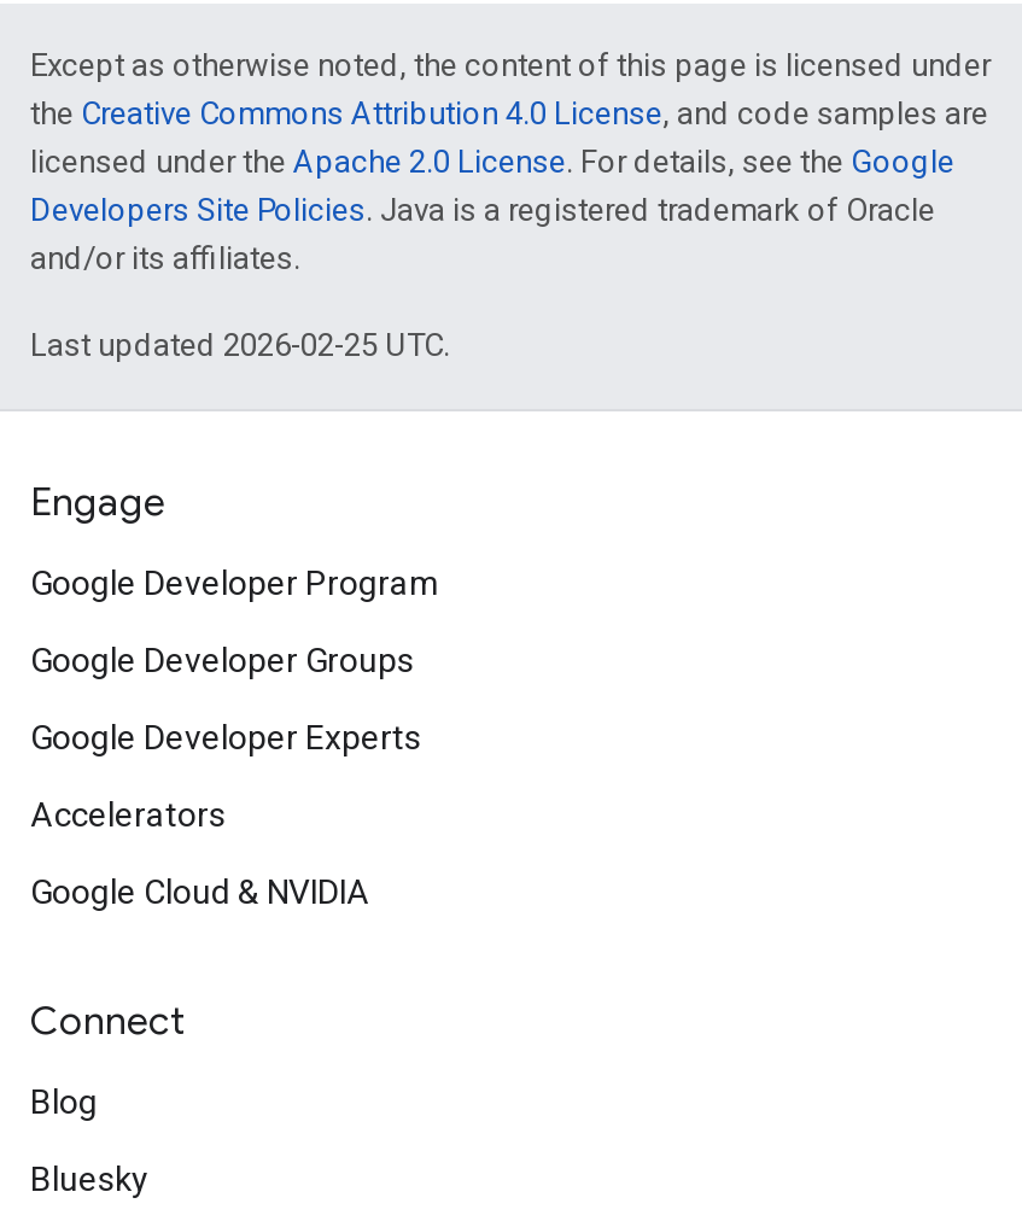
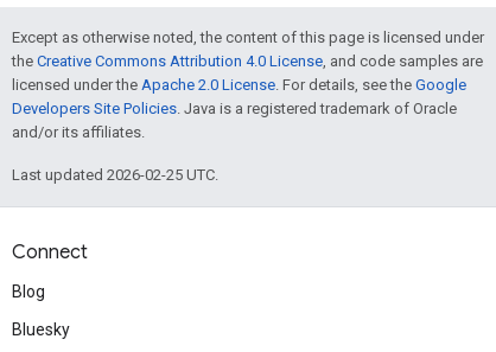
[30,479,440,911] Engage | Google Developer Program | Google Developer Groups | Google Developer Experts | Accelerators | Google Cloud & NVIDIA -> none

